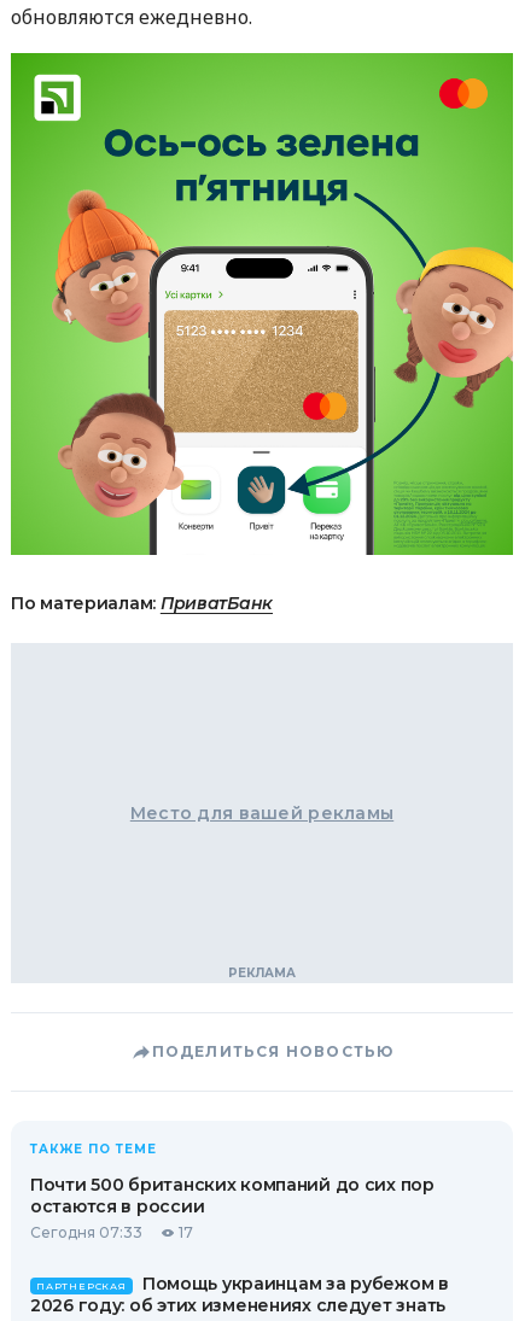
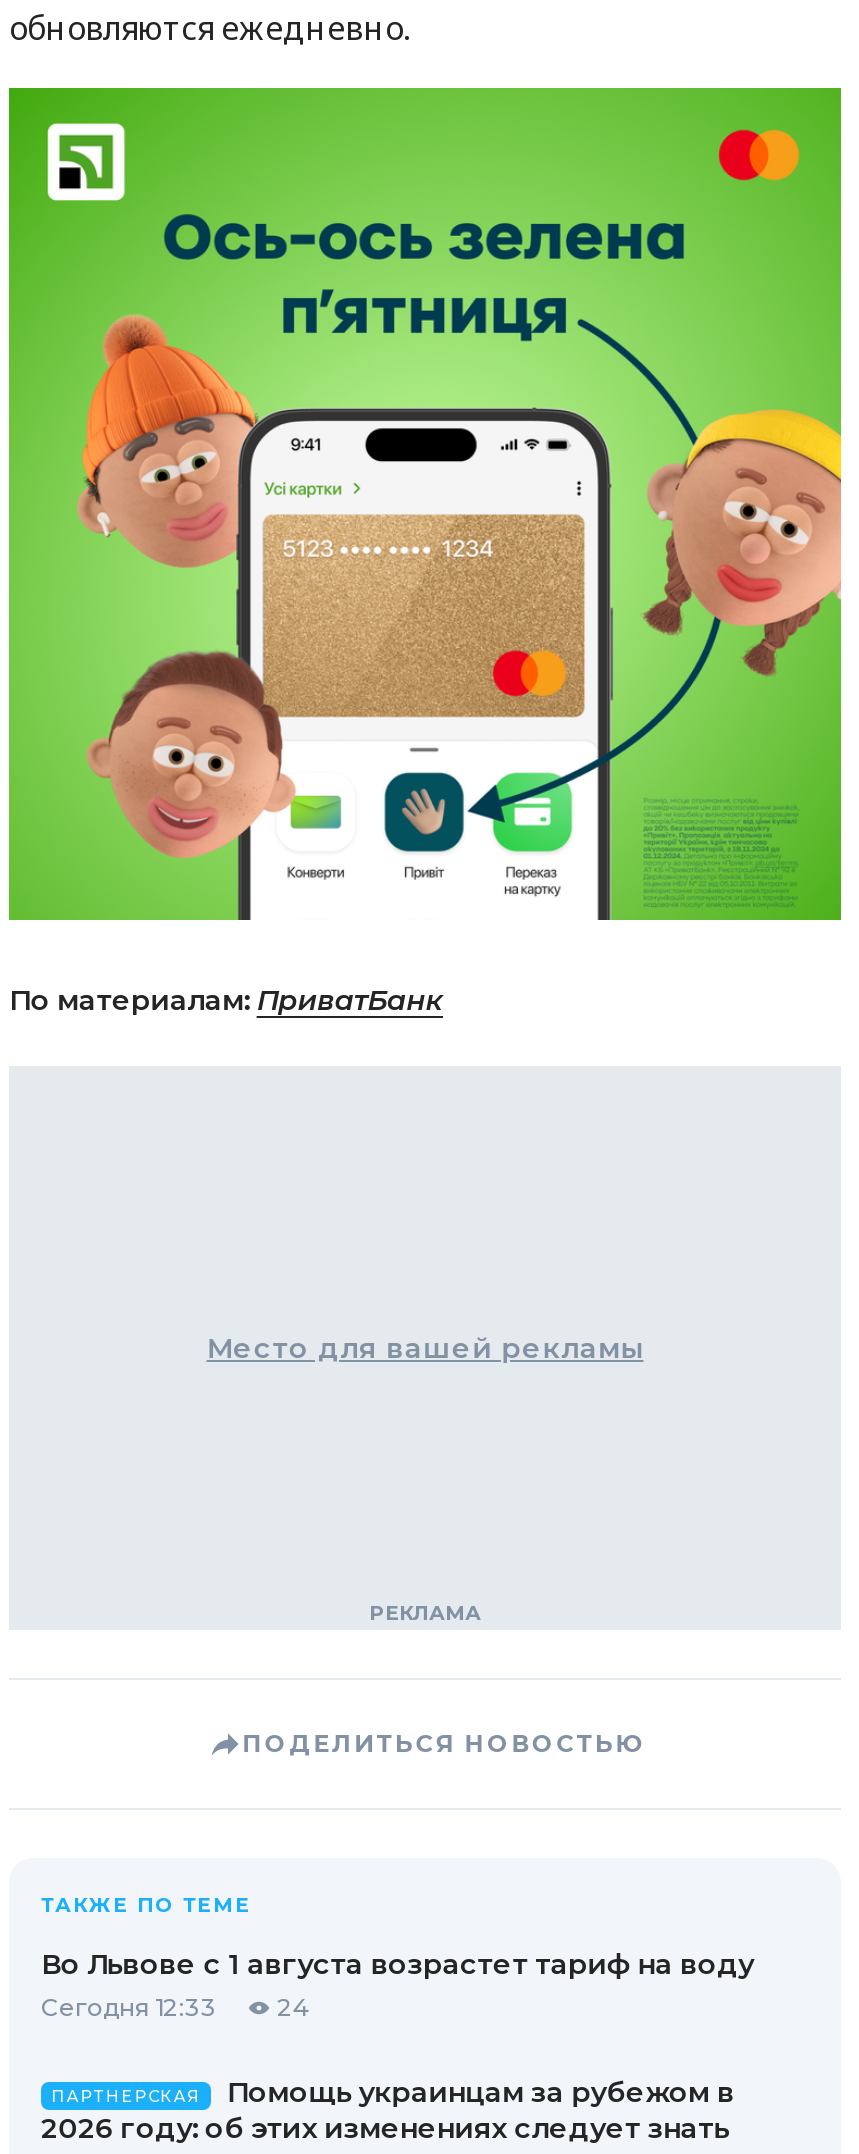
[30,1174,434,1241] Почти 500 британских компаний до сих пор | остаются в россии | Сегодня 07:33 | 17 -> [41,1946,754,2022] Во Львове с 1 августа возрастет тариф на воду | Сегодня 12:33 | 24

